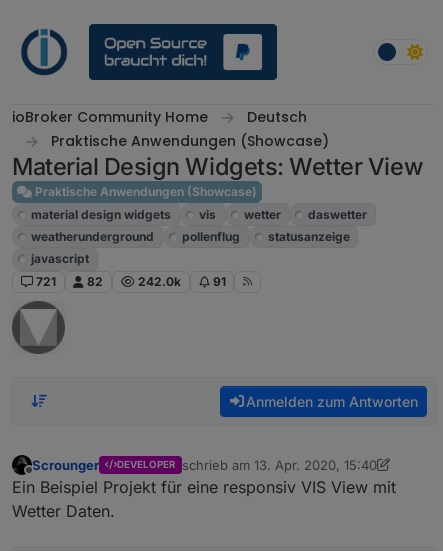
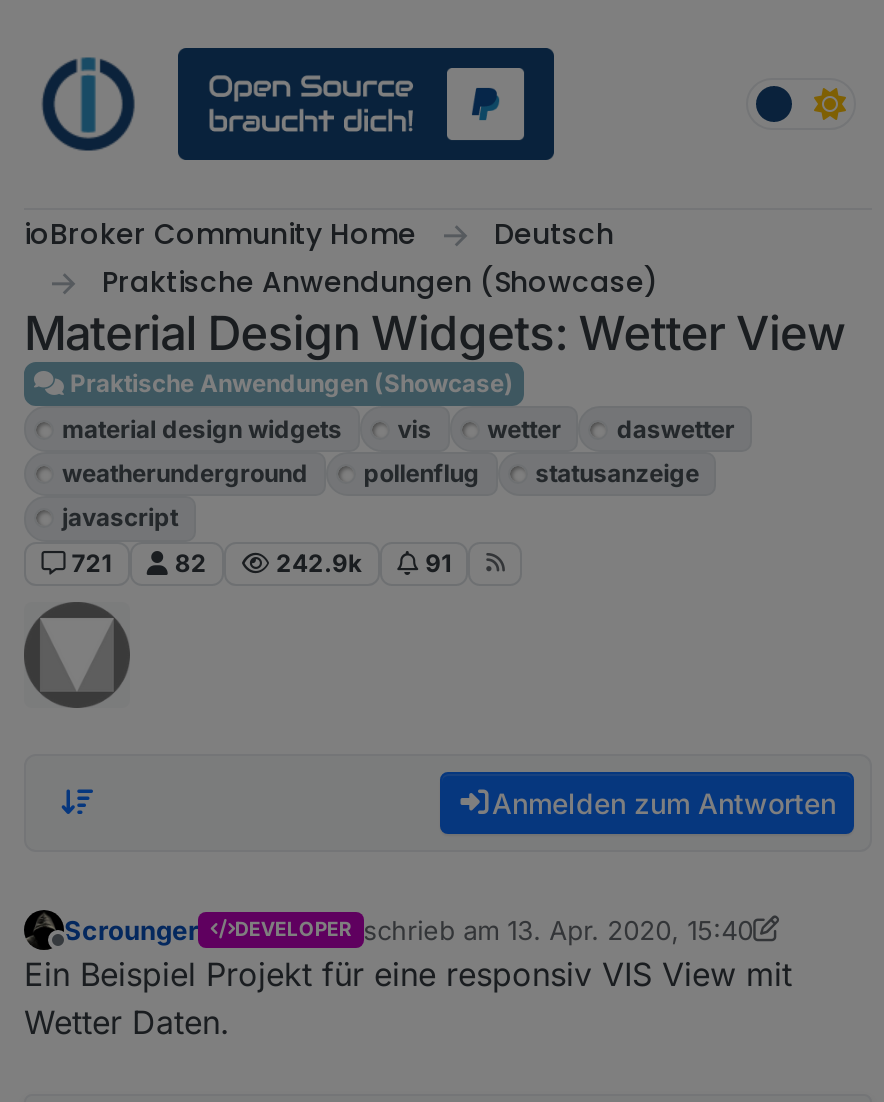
[138,274,181,289] 242.0k -> [276,547,362,577] 242.9k

